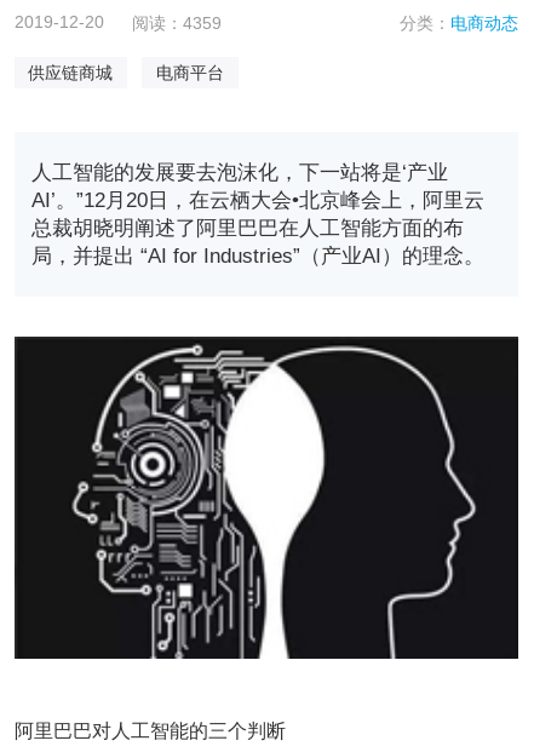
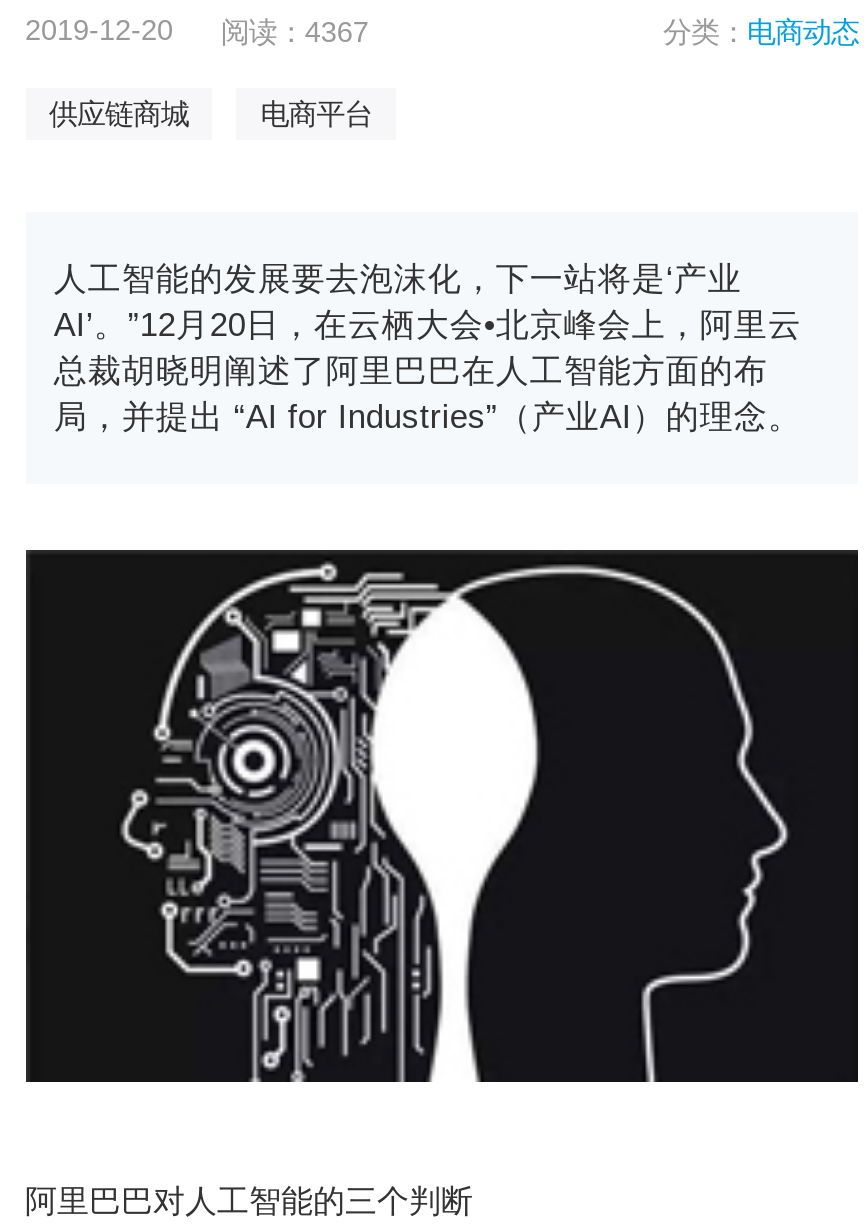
[14,12,222,32] 2019-12-20 阅读：4359 -> [25,13,369,47] 2019-12-20 阅读：4367

